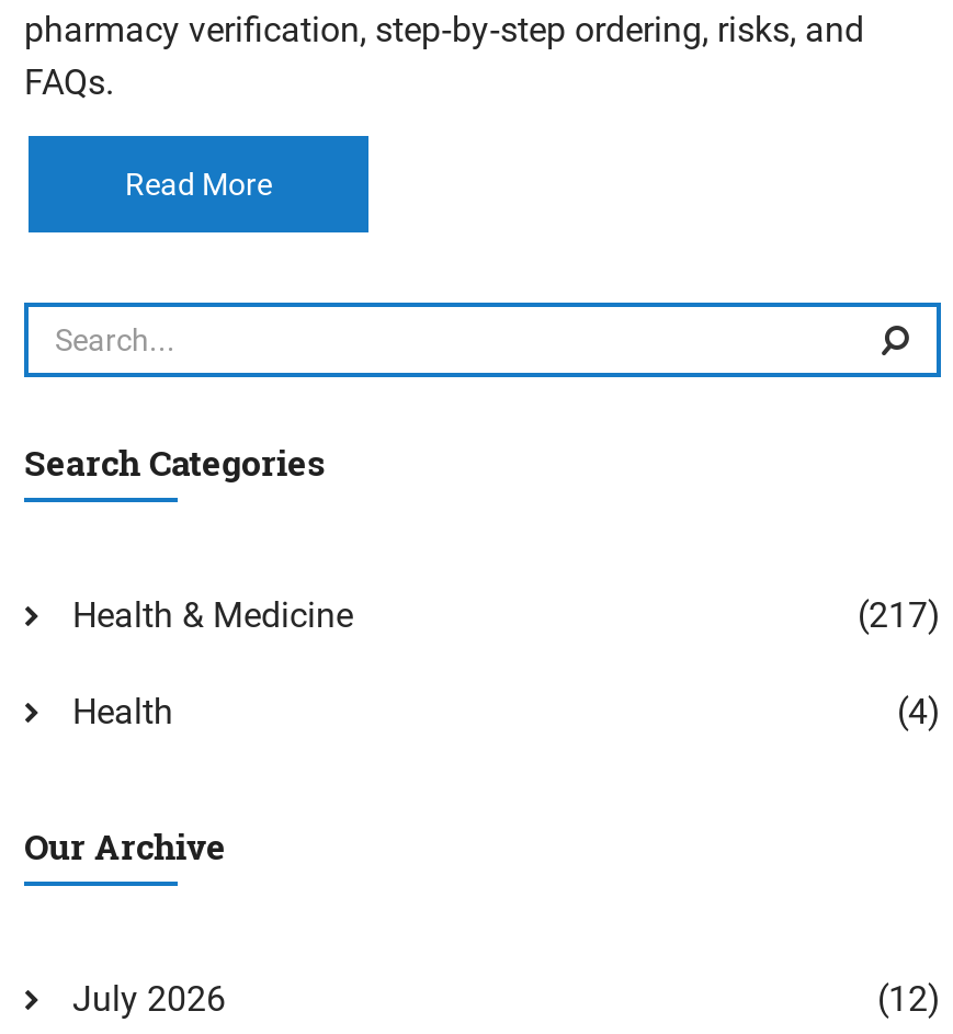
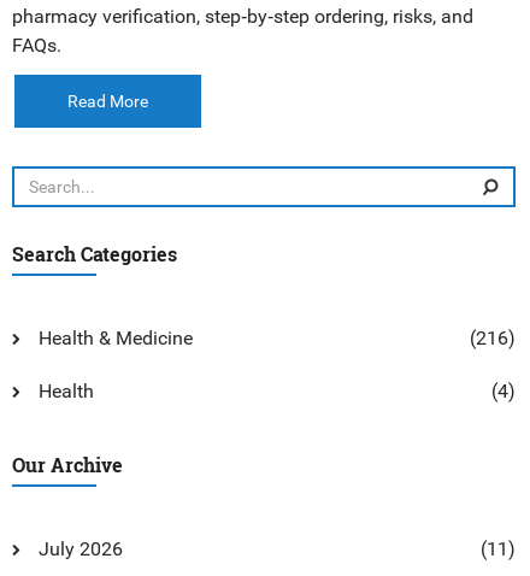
[858,594,941,636] (217) -> [470,327,516,349] (216)
[877,978,941,1020] (12) -> [481,537,516,560] (11)

